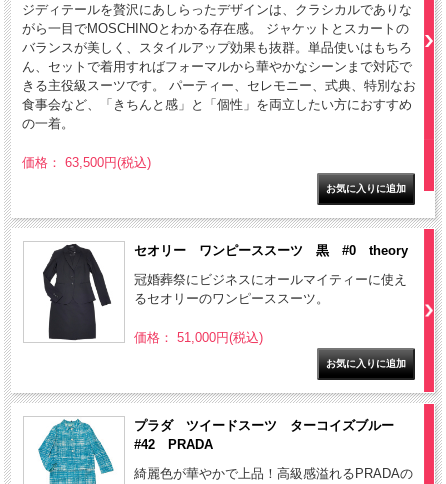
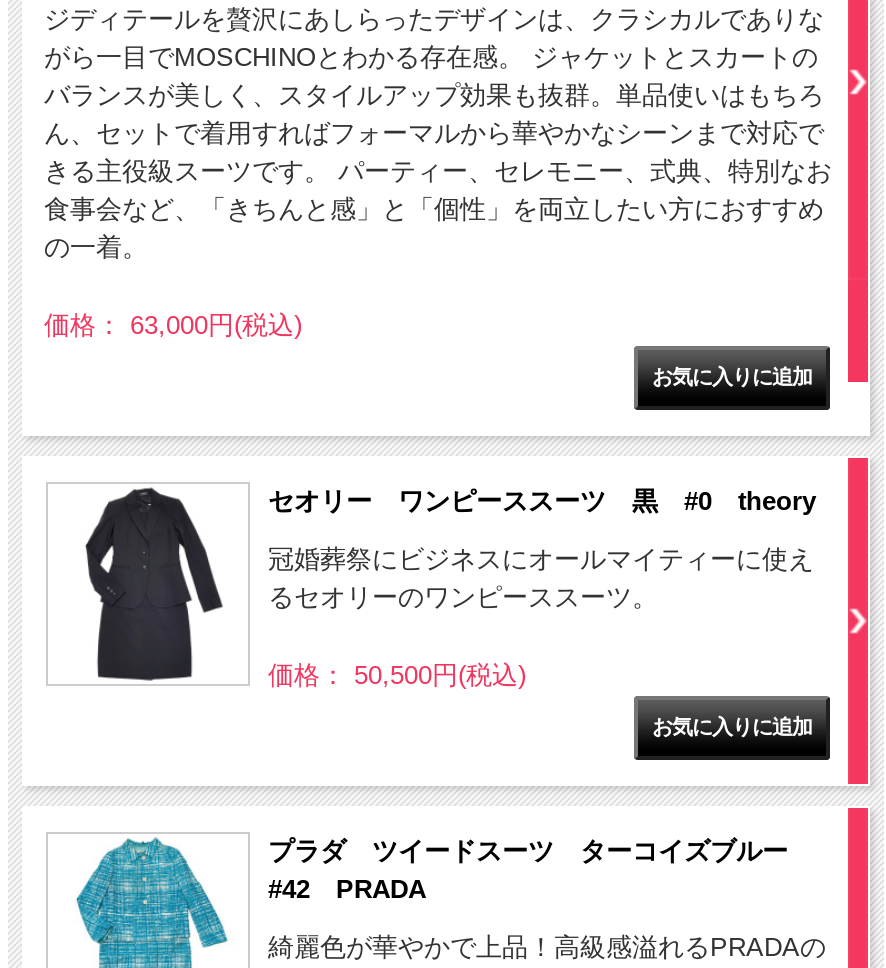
[22,155,151,170] 価格： 63,500円(税込) -> [44,310,302,340] 価格： 63,000円(税込)
[134,330,263,345] 価格： 51,000円(税込) -> [268,660,526,690] 価格： 50,500円(税込)

